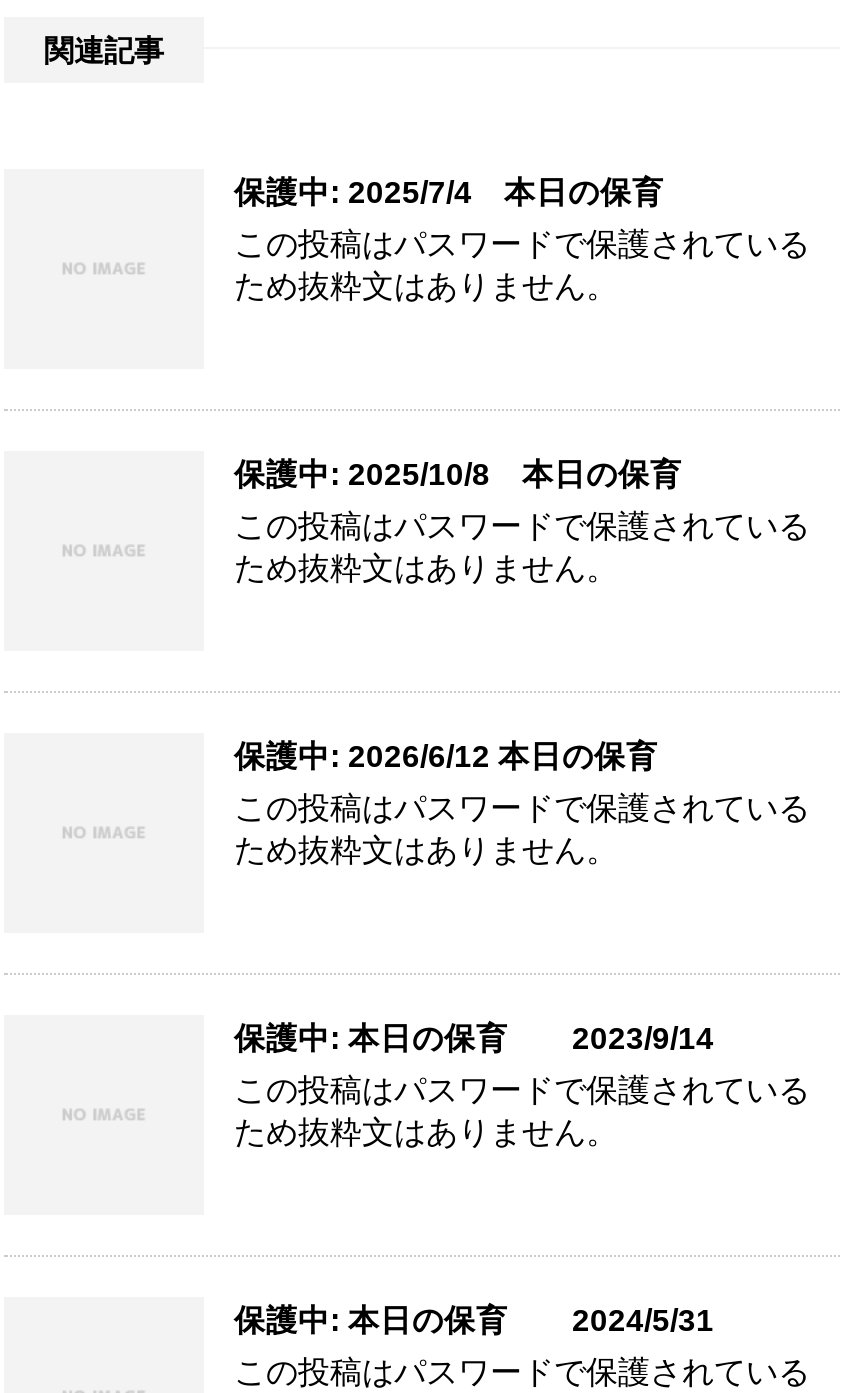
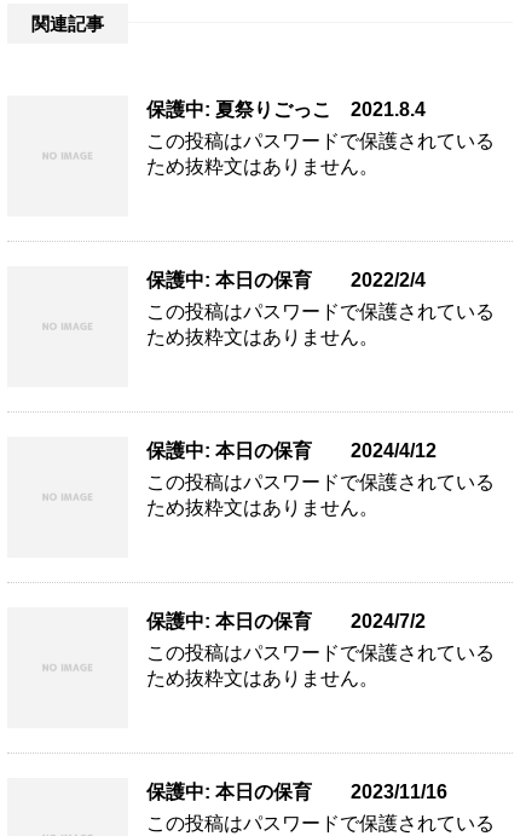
[234,175,664,209] 保護中: 2025/7/4 本日の保育 -> [146,99,426,120] 保護中: 夏祭りごっこ 2021.8.4
[234,457,682,491] 保護中: 2025/10/8 本日の保育 -> [146,270,426,290] 保護中: 本日の保育 2022/2/4
[234,739,658,773] 保護中: 2026/6/12 本日の保育 -> [146,440,437,461] 保護中: 本日の保育 2024/4/12
[234,1021,714,1055] 保護中: 本日の保育 2023/9/14 -> [146,611,426,631] 保護中: 本日の保育 2024/7/2
[234,1303,714,1337] 保護中: 本日の保育 2024/5/31 -> [146,781,447,802] 保護中: 本日の保育 2023/11/16

